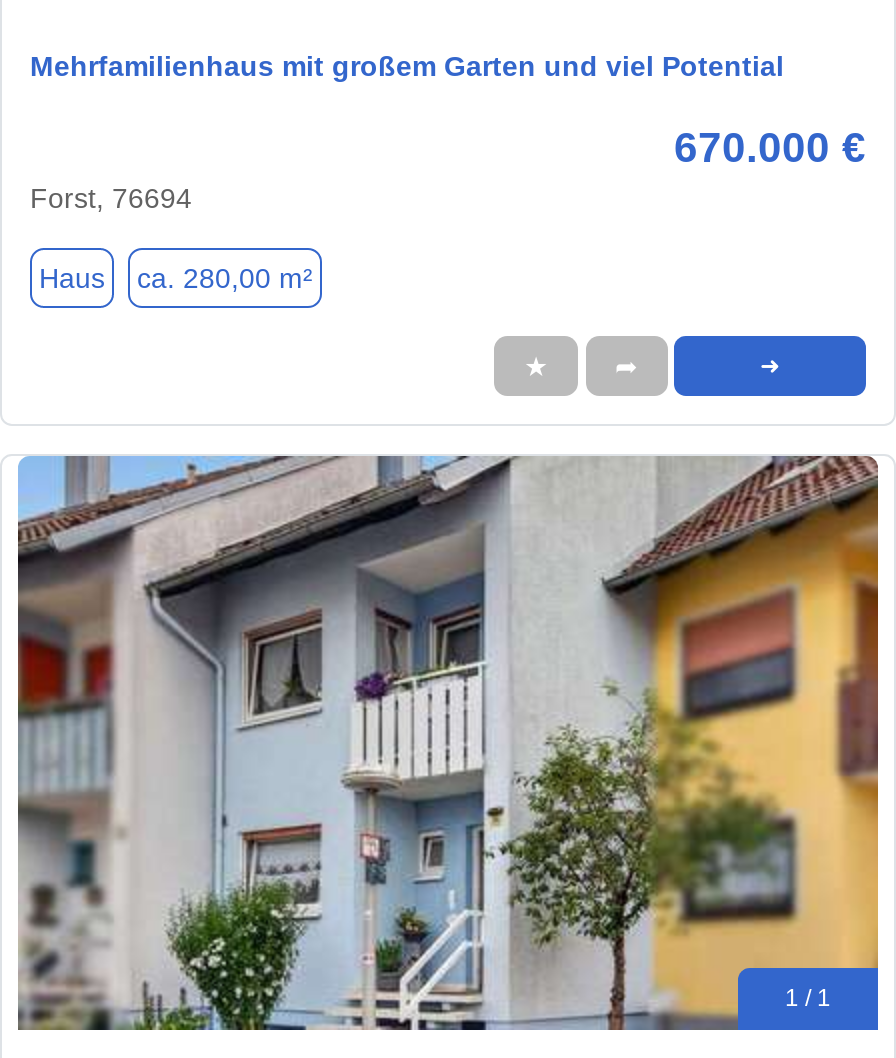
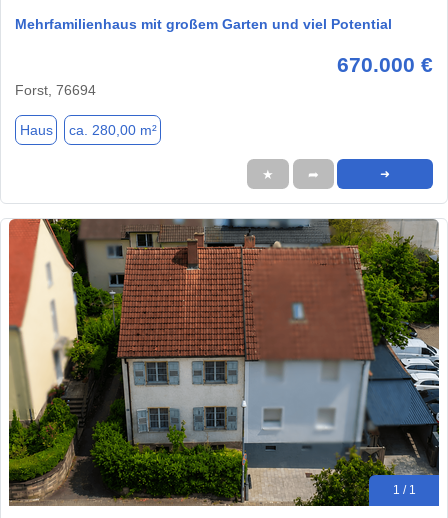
[16,454,880,1032] [image] -> [8,218,440,507] [image]

